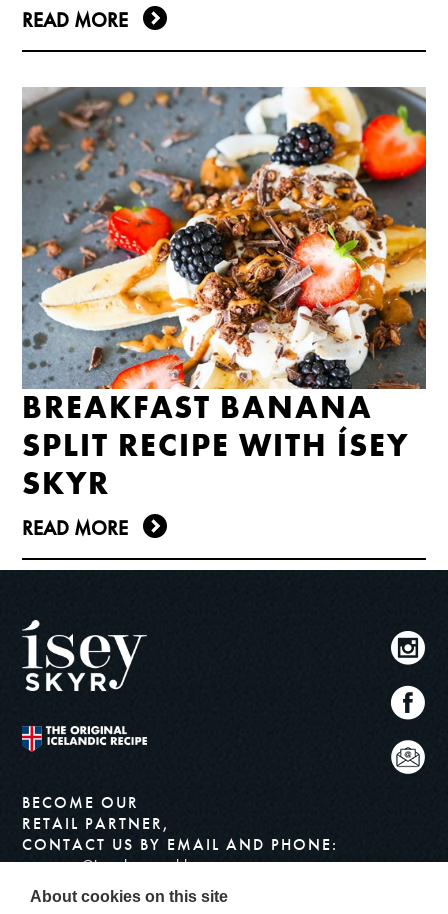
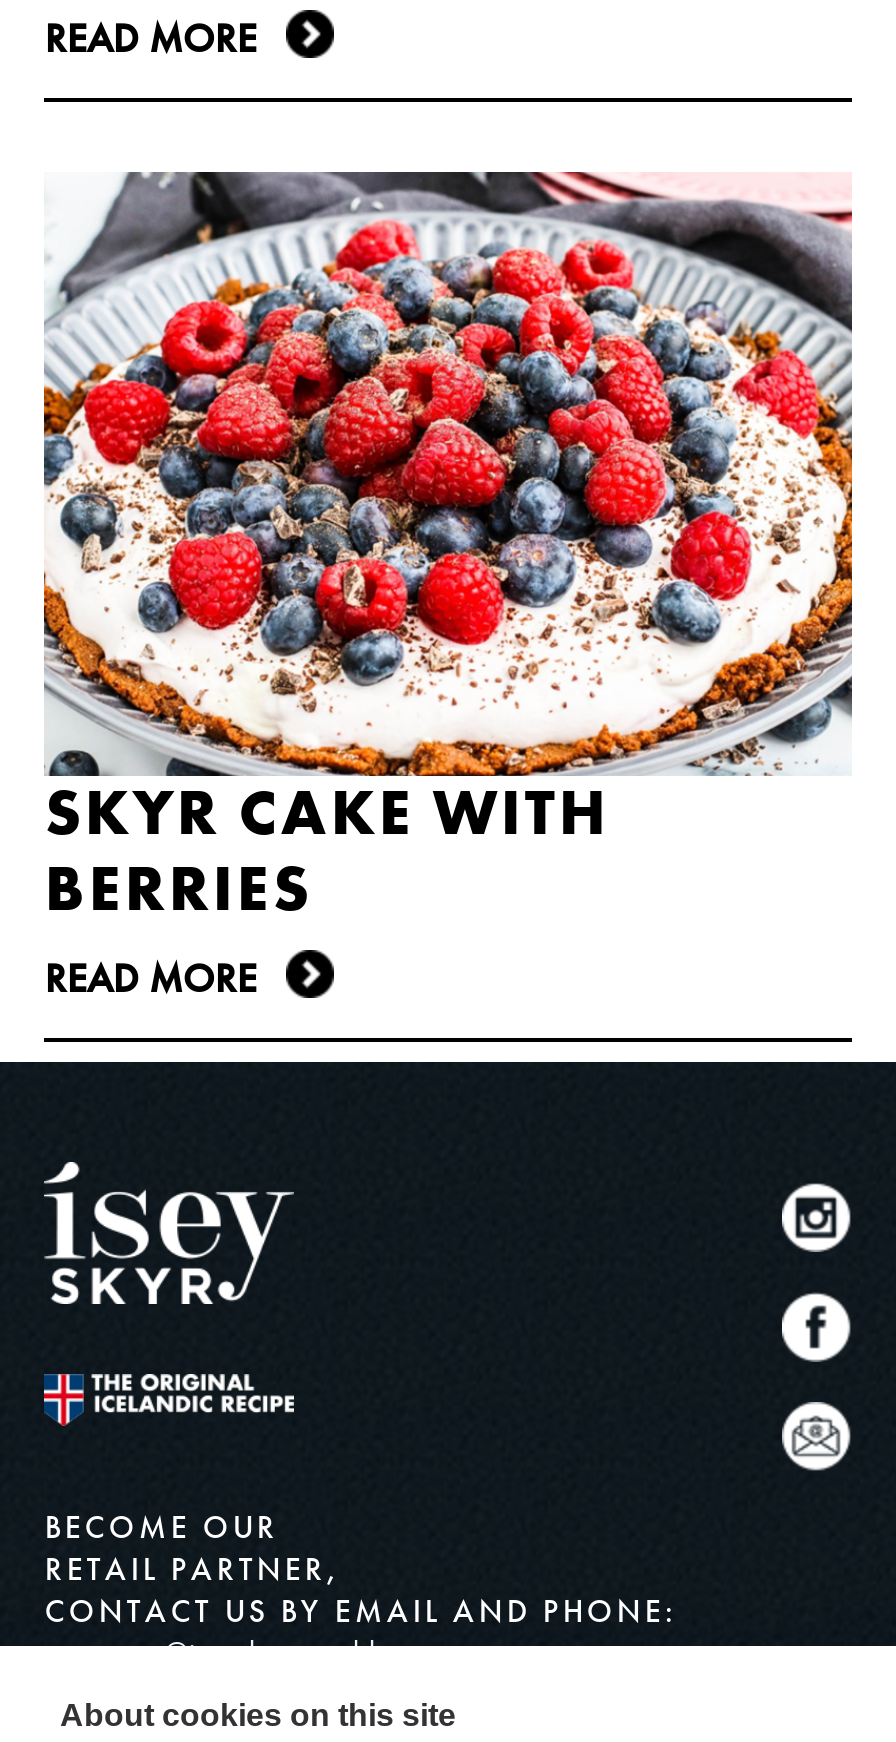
[21,86,427,504] [image] | BREAKFAST BANANA | SPLIT RECIPE WITH ÍSEY | SKYR -> [42,170,854,930] [image] | SKYR CAKE WITH | BERRIES

